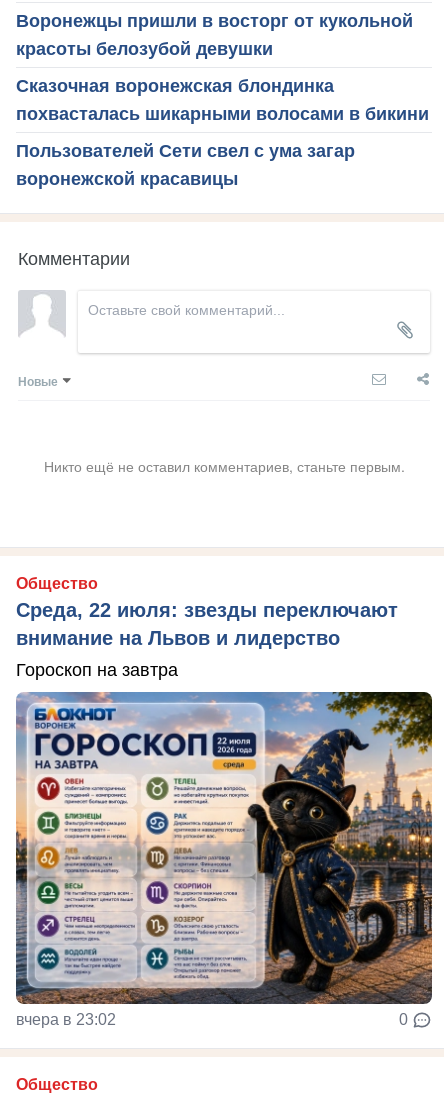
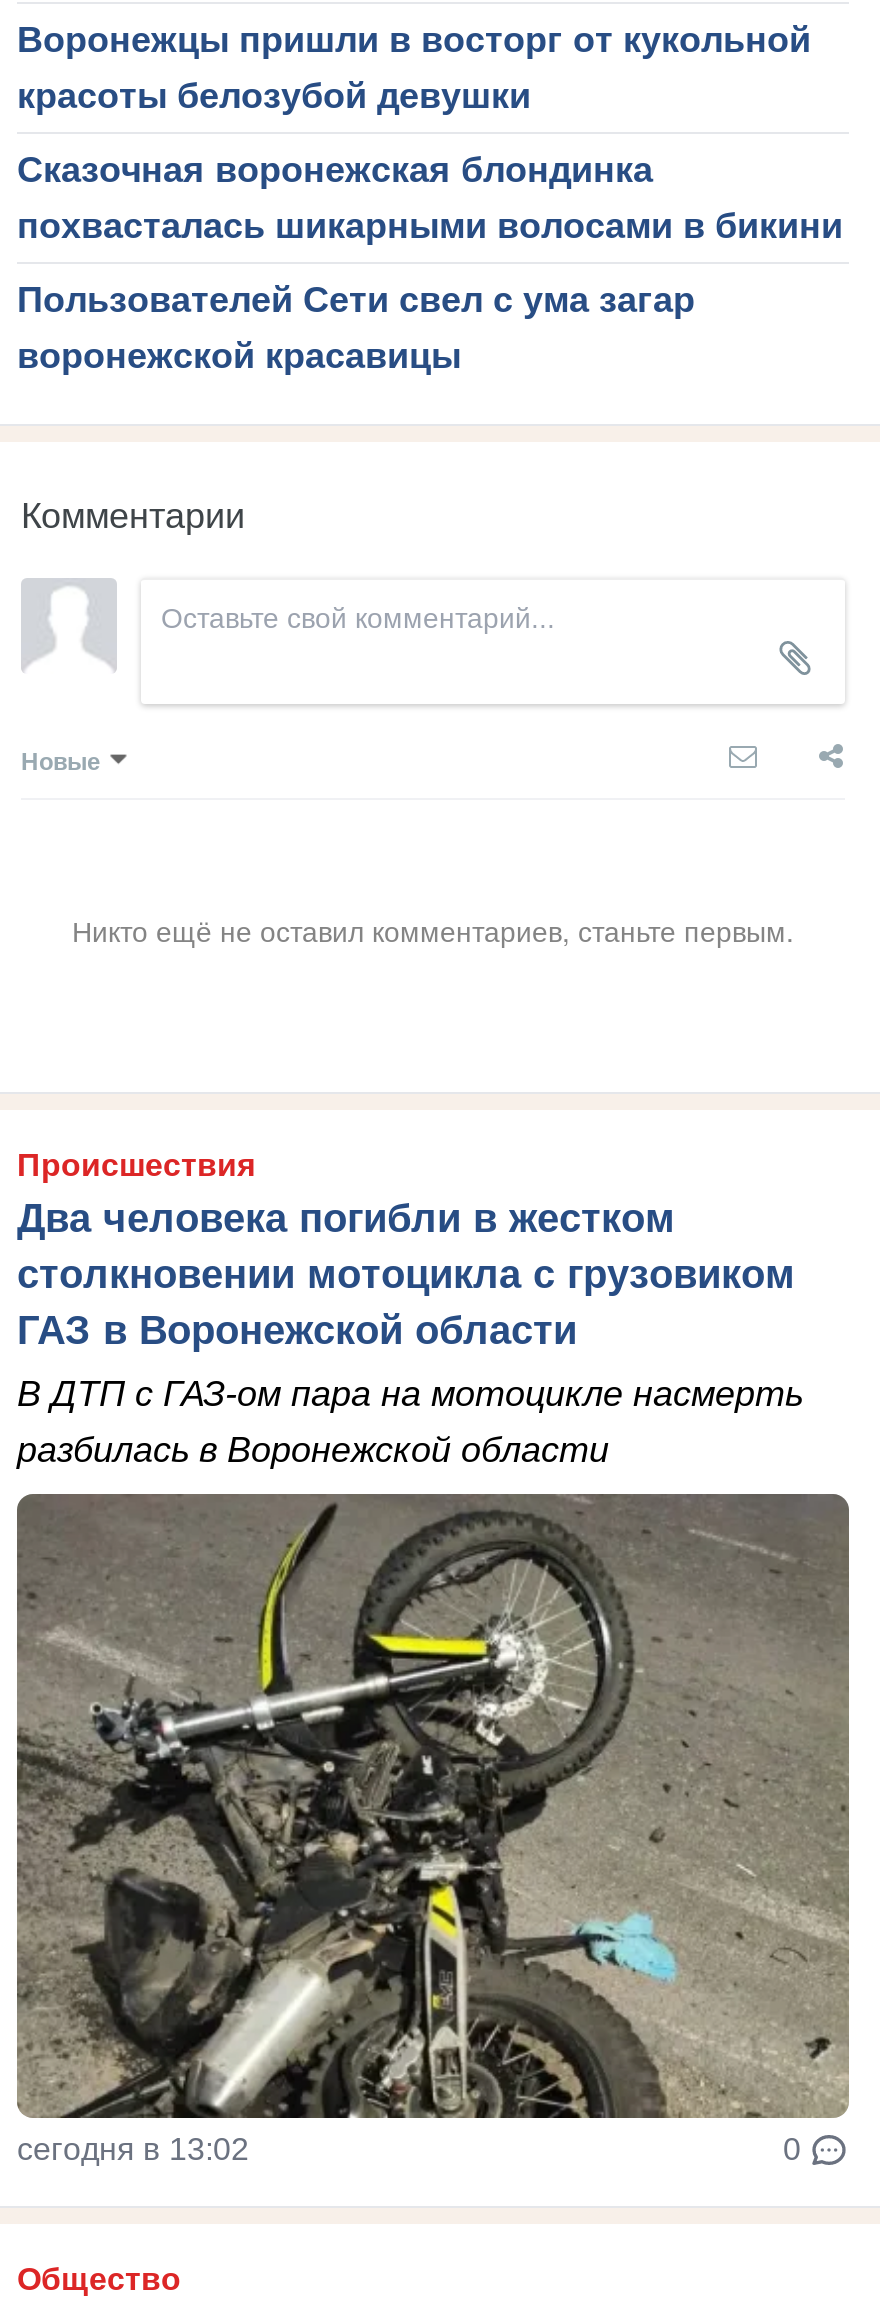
[16,575,398,649] Общество | Среда, 22 июля: звезды переключают | внимание на Львов и лидерство -> [17,1149,795,1353] Происшествия | Два человека погибли в жестком | столкновении мотоцикла с грузовиком | ГАЗ в Воронежской области
[16,660,178,680] Гороскоп на завтра -> [17,1375,803,1471] В ДТП с ГАЗ-ом пара на мотоцикле насмерть | разбилась в Воронежской области
[15,693,432,1028] [image] | вчера в 23:02 -> [15,1492,849,2167] [image] | сегодня в 13:02

